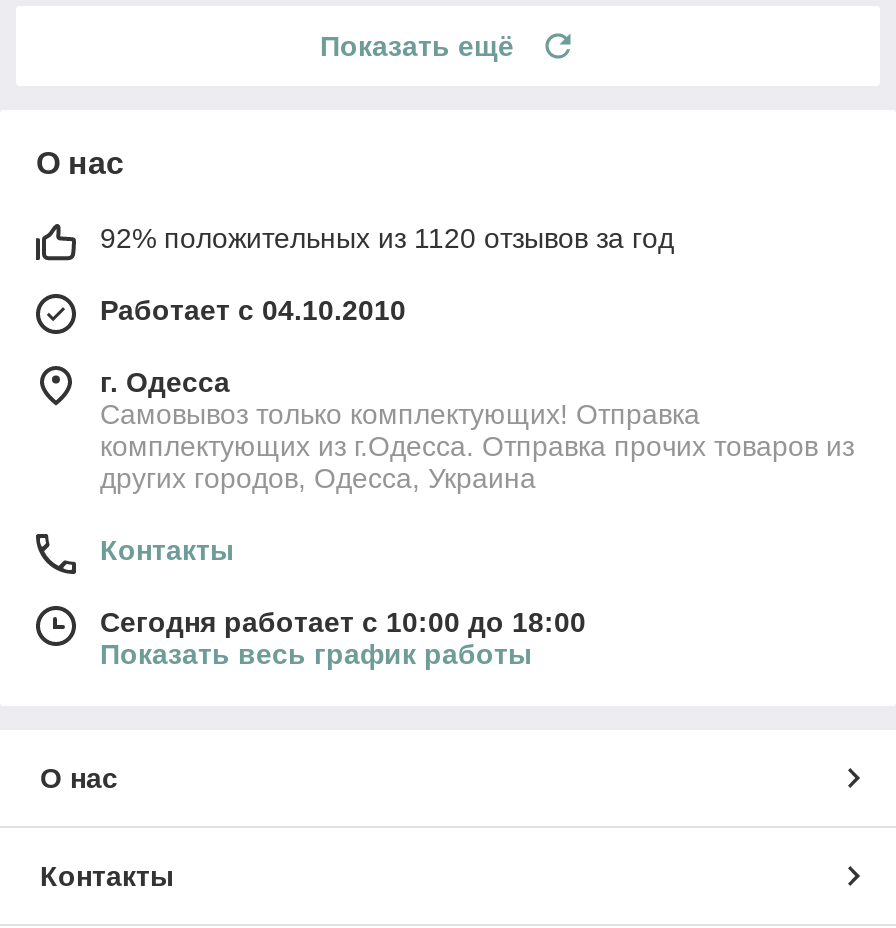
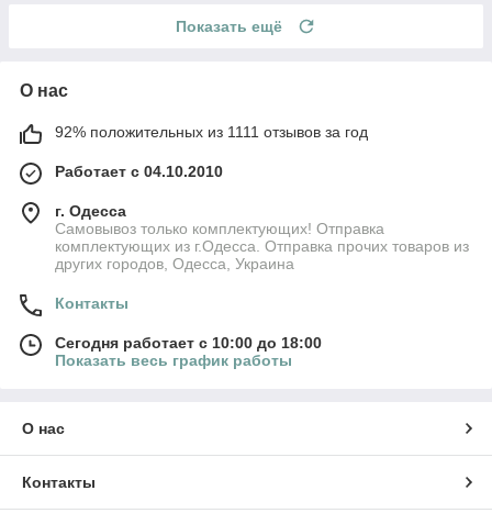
[100,222,674,254] 92% положительных из 1120 отзывов за год -> [55,123,368,140] 92% положительных из 1111 отзывов за год

